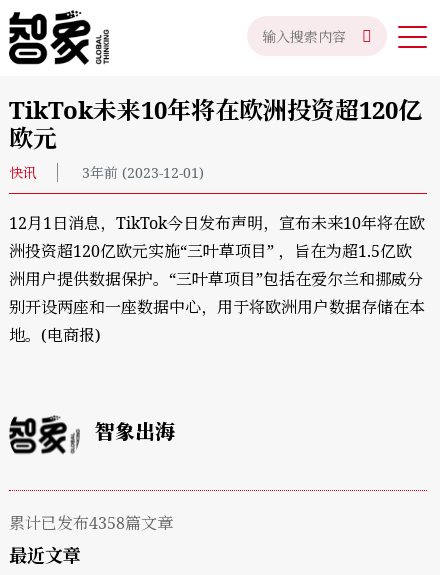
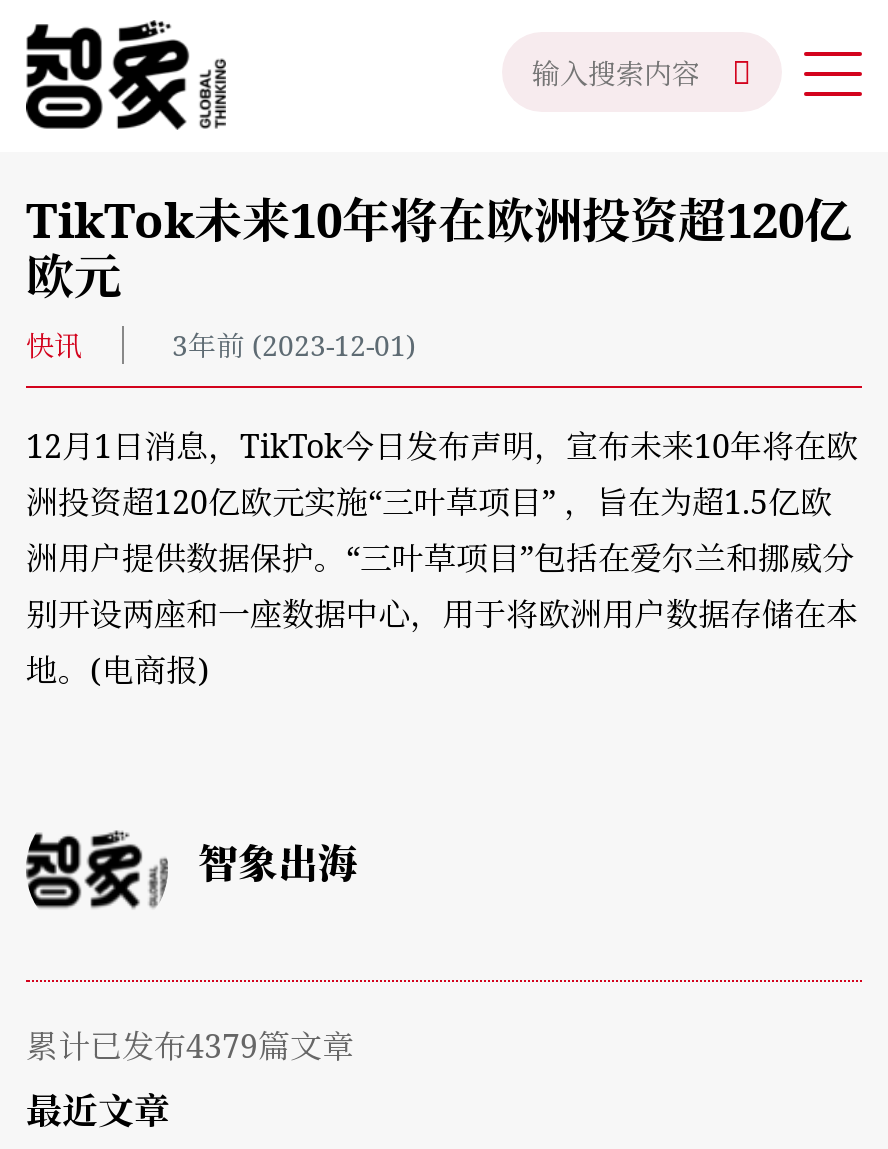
[9,512,173,534] 累计已发布4358篇文章 -> [26,1024,354,1068] 累计已发布4379篇文章

